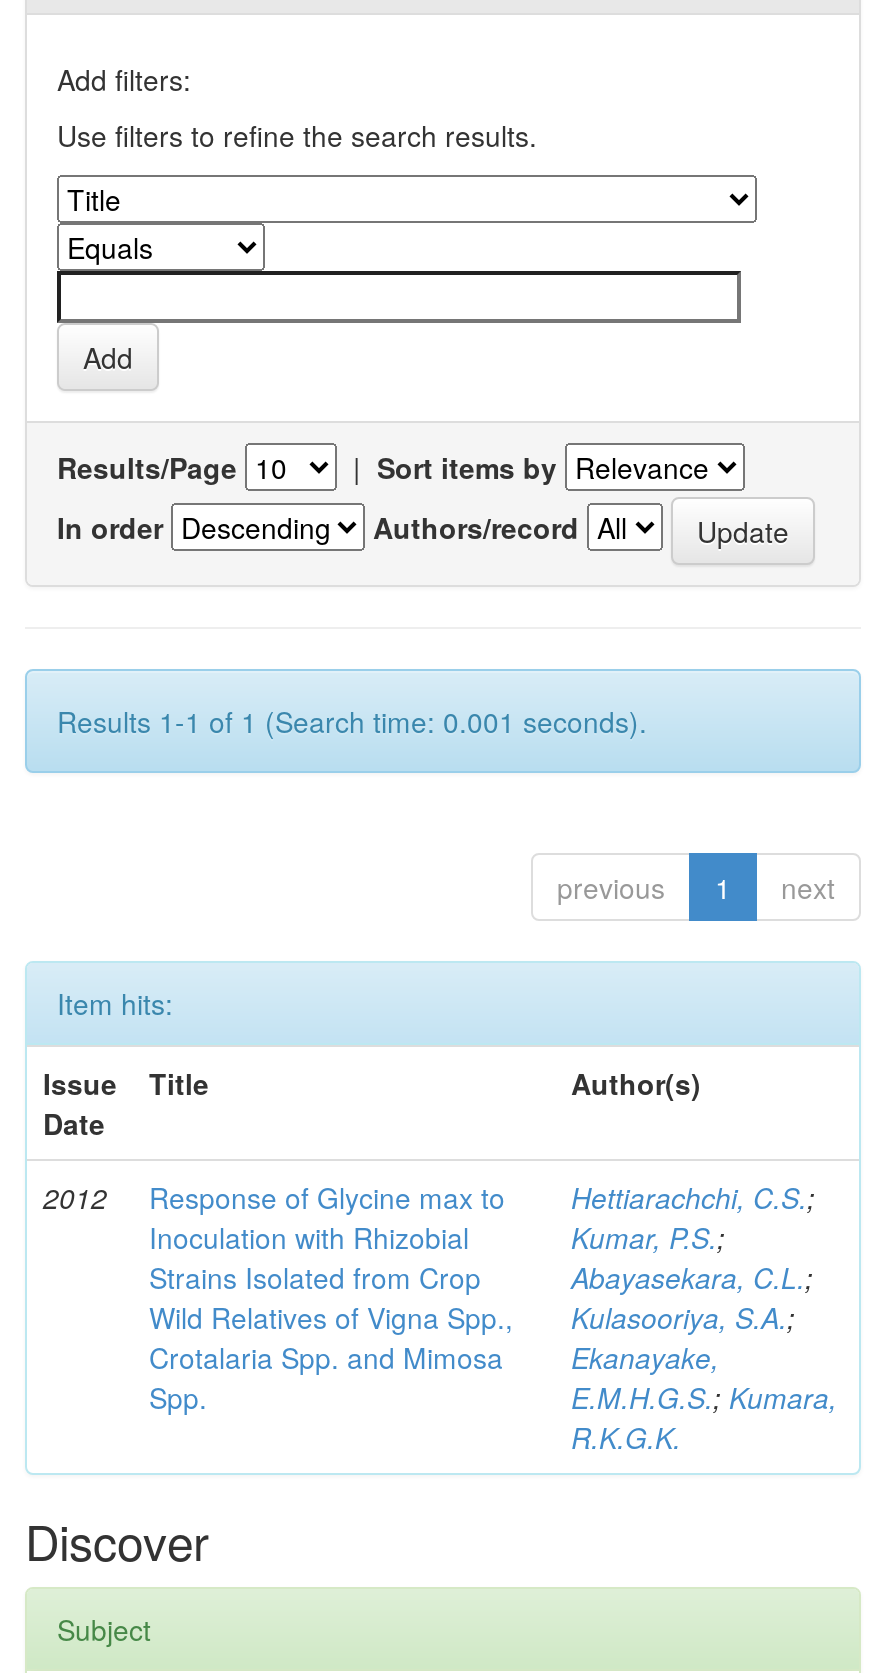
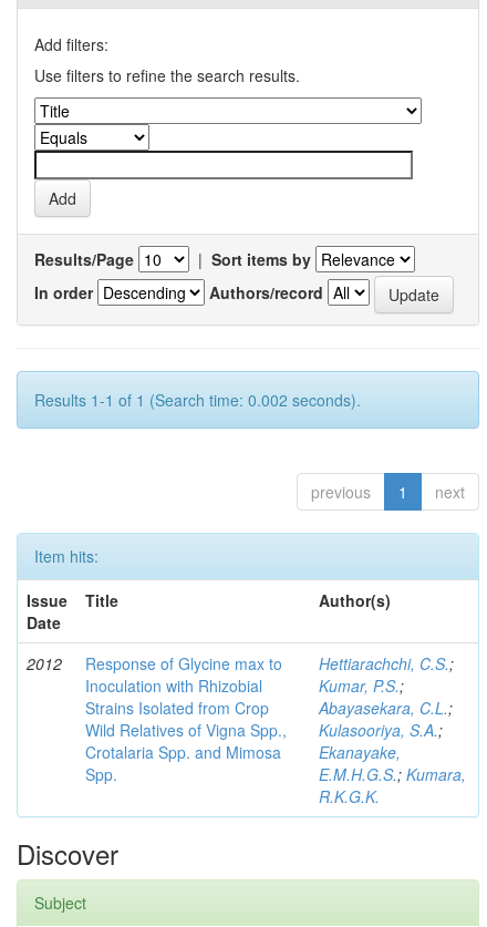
[57,701,647,741] Results 1-1 of 1 (Search time: 0.001 seconds). -> [34,389,361,411] Results 1-1 of 1 (Search time: 0.002 seconds).

